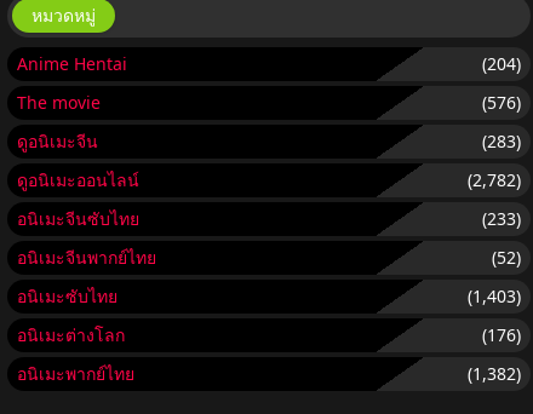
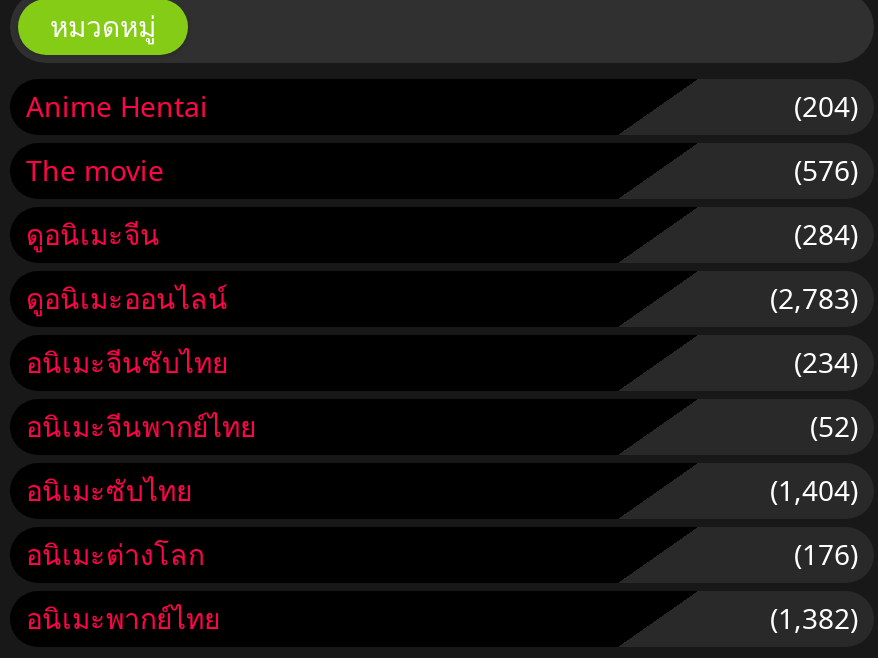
[482,130,521,153] (283) -> [794,214,858,252] (284)
[468,168,521,191] (2,782) -> [770,278,858,316] (2,783)
[482,207,521,230] (233) -> [794,342,858,380] (234)
[468,284,521,307] (1,403) -> [770,470,858,508] (1,404)

